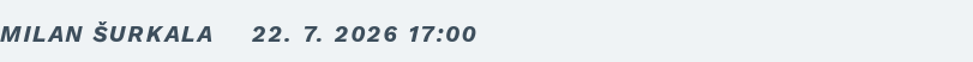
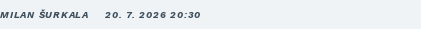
[0,21,478,47] MILAN ŠURKALA 22. 7. 2026 17:00 -> [0,9,201,20] MILAN ŠURKALA 20. 7. 2026 20:30

